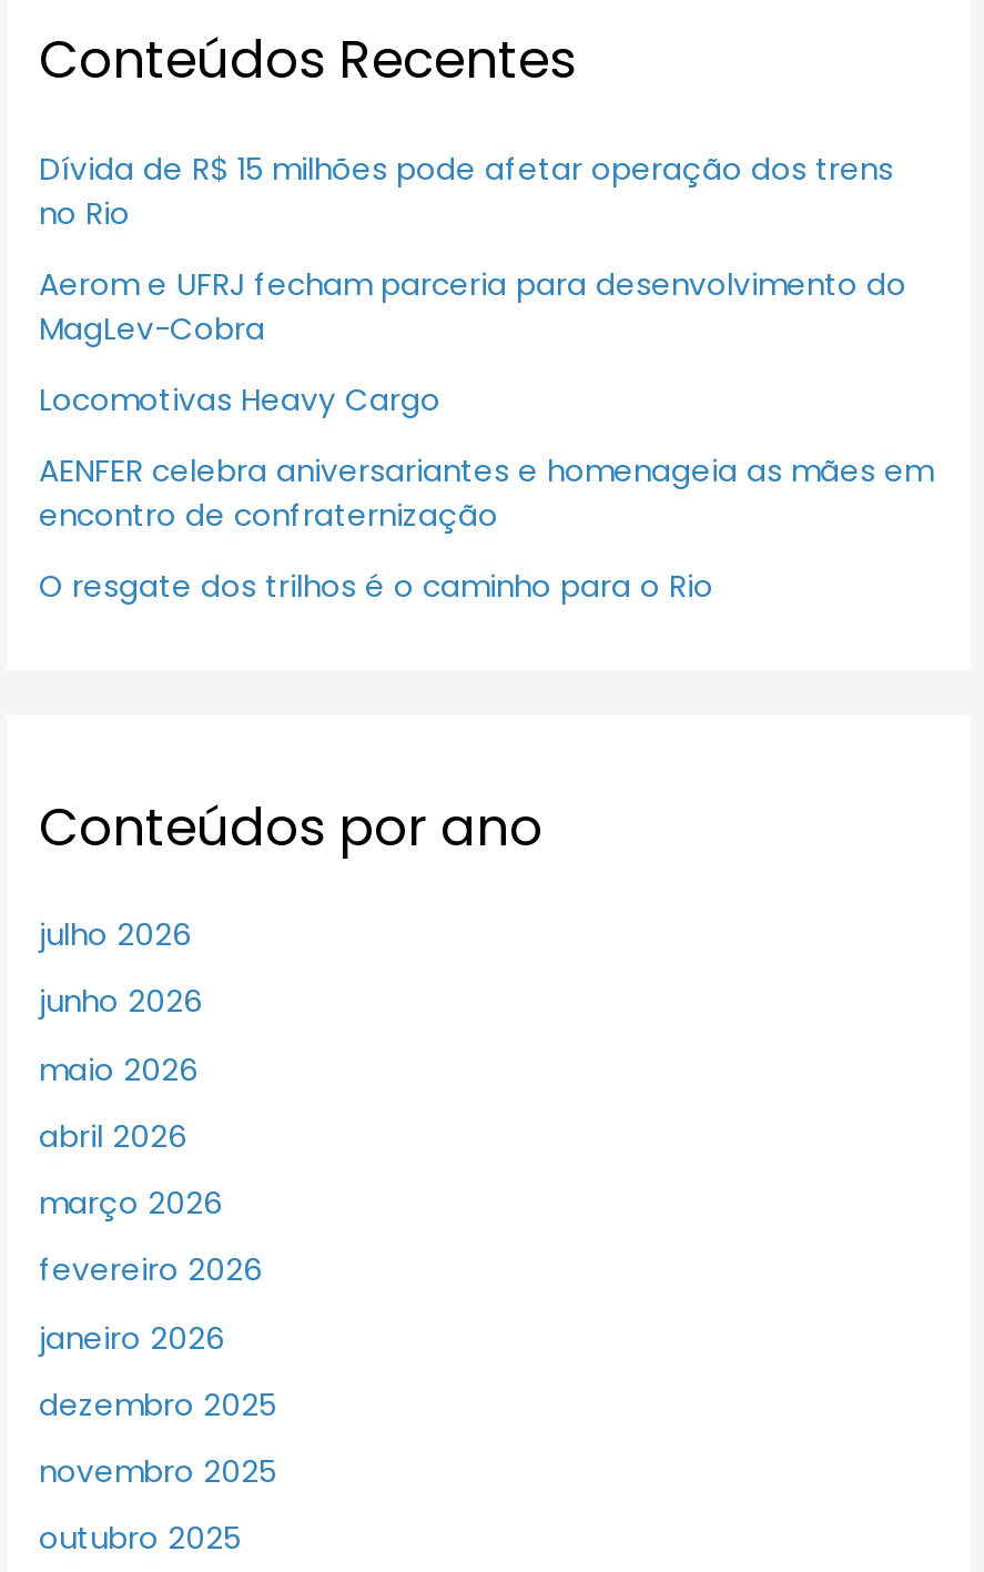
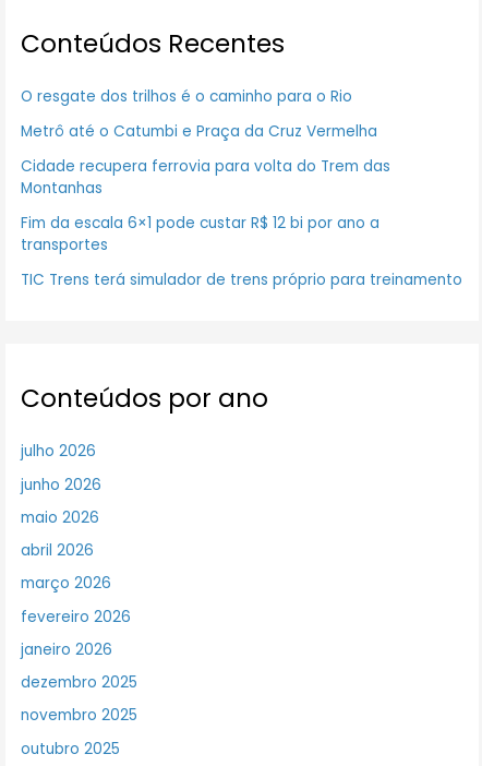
[39,148,933,536] Dívida de R$ 15 milhões pode afetar operação dos trens | no Rio | Aerom e UFRJ fecham parceria para desenvolvimento do | MagLev-Cobra | Locomotivas Heavy Cargo | AENFER celebra aniversariantes e homenageia as mães em | encontro de confraternização -> none
moved [39,565,713,607] -> [21,86,352,107]: O resgate dos trilhos é o caminho para o Rio
none -> [21,121,462,290] Metrô até o Catumbi e Praça da Cruz Vermelha | Cidade recupera ferrovia para volta do Trem das | Montanhas | Fim da escala 6×1 pode custar R$ 12 bi por ano a | transportes | TIC Trens terá simulador de trens próprio para treinamento

